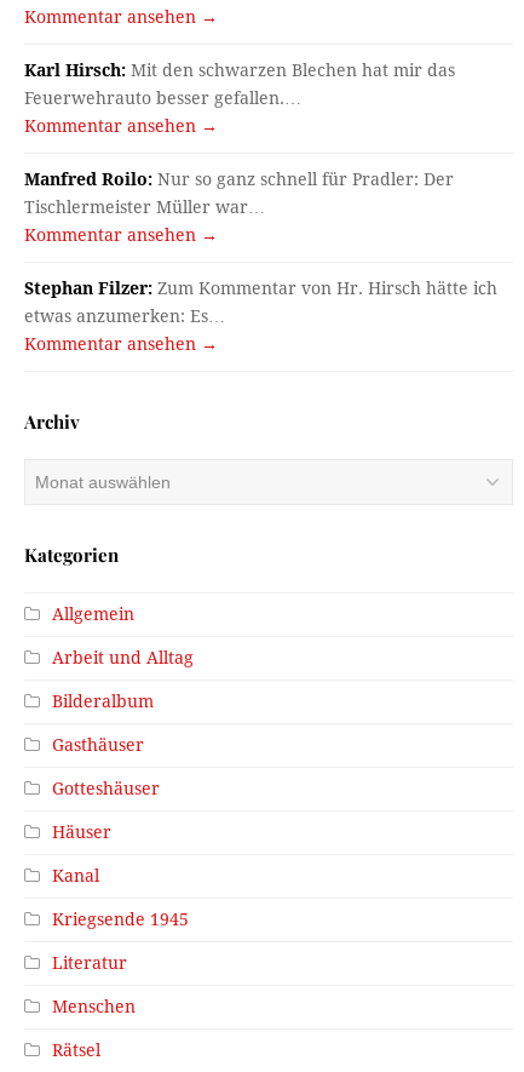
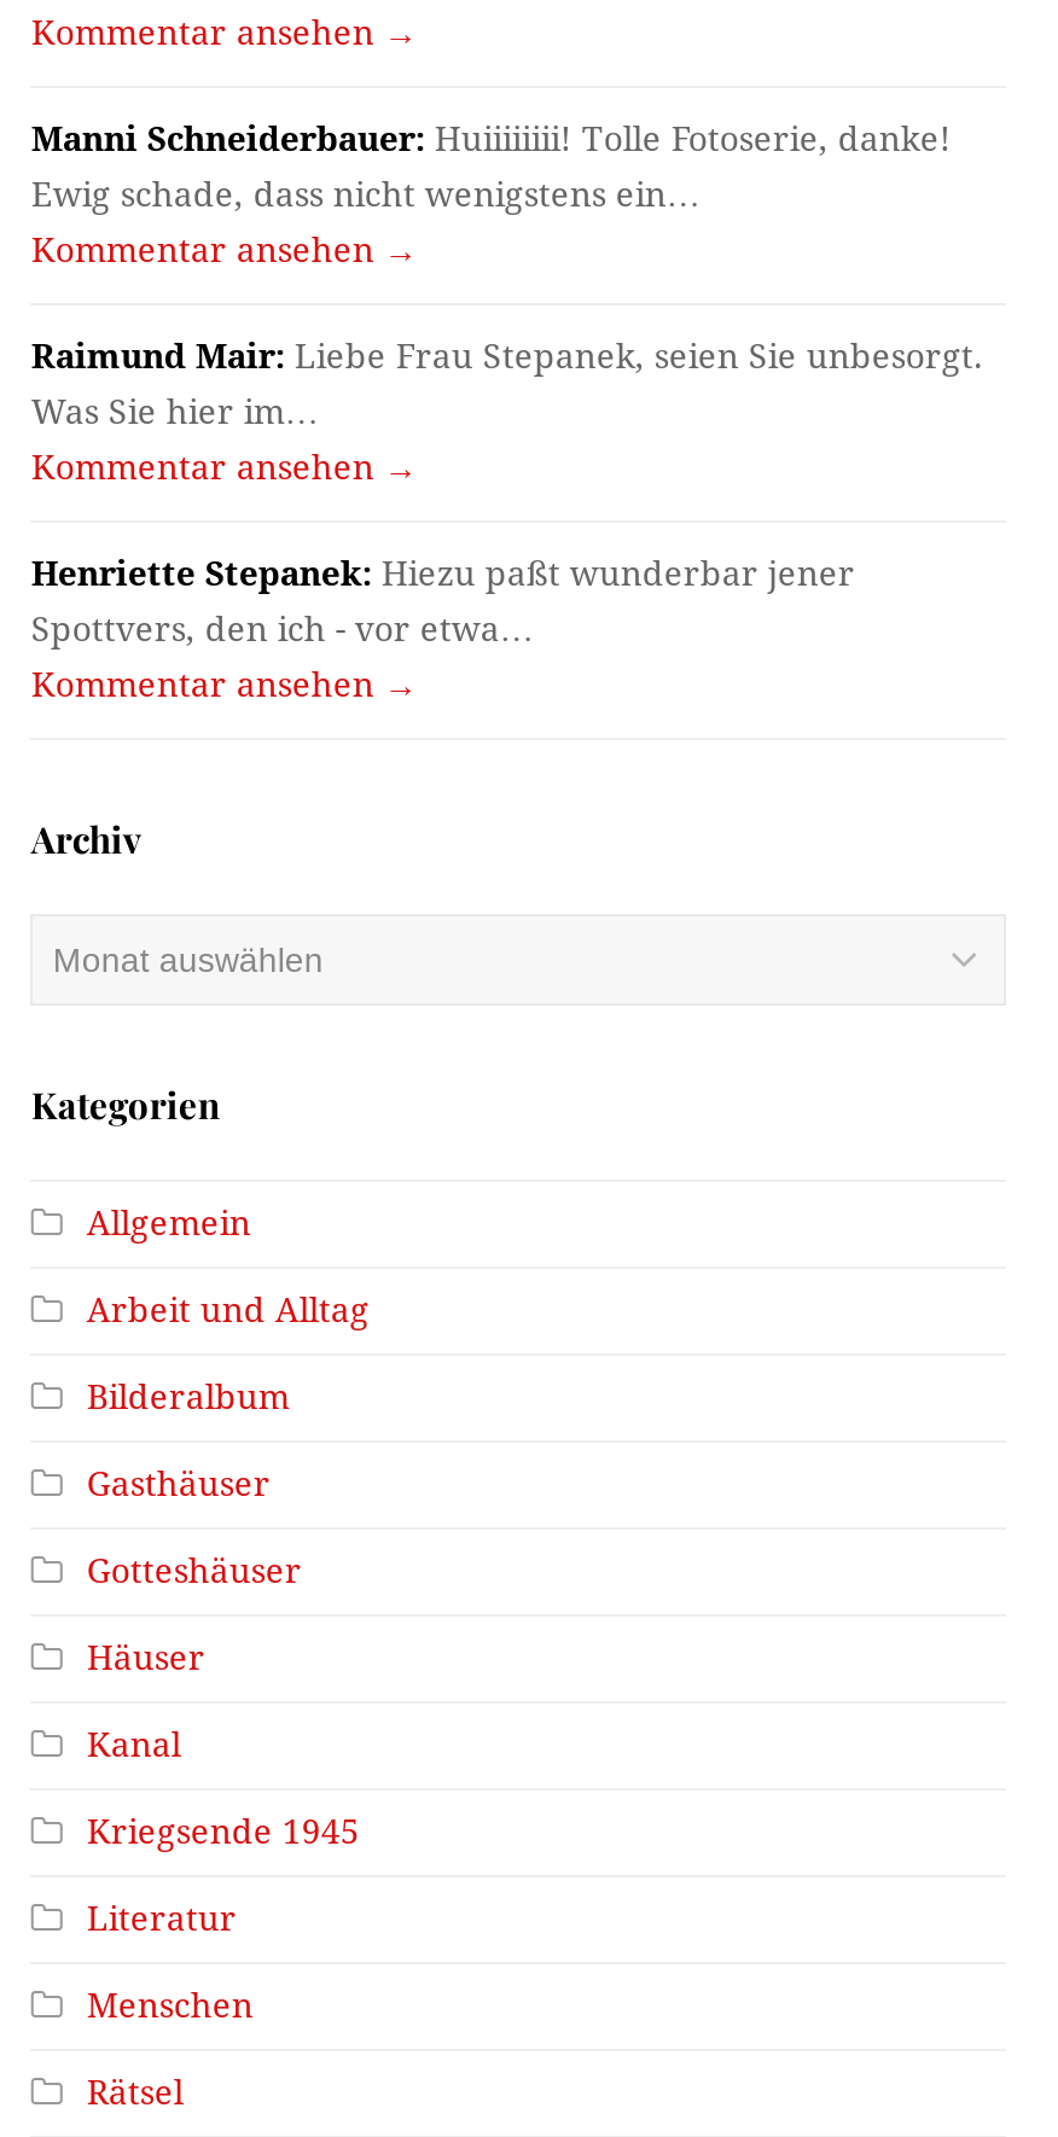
[25,60,456,108] Karl Hirsch: Mit den schwarzen Blechen hat mir das | Feuerwehrauto besser gefallen.… -> [31,120,951,215] Manni Schneiderbauer: Huiiiiiiii! Tolle Fotoserie, danke! | Ewig schade, dass nicht wenigstens ein…
[25,169,454,217] Manfred Roilo: Nur so ganz schnell für Pradler: Der | Tischlermeister Müller war… -> [31,338,983,432] Raimund Mair: Liebe Frau Stepanek, seien Sie unbesorgt. | Was Sie hier im…
[25,278,498,326] Stephan Filzer: Zum Kommentar von Hr. Hirsch hätte ich | etwas anzumerken: Es… -> [31,555,855,649] Henriette Stepanek: Hiezu paßt wunderbar jener | Spottvers, den ich - vor etwa…

